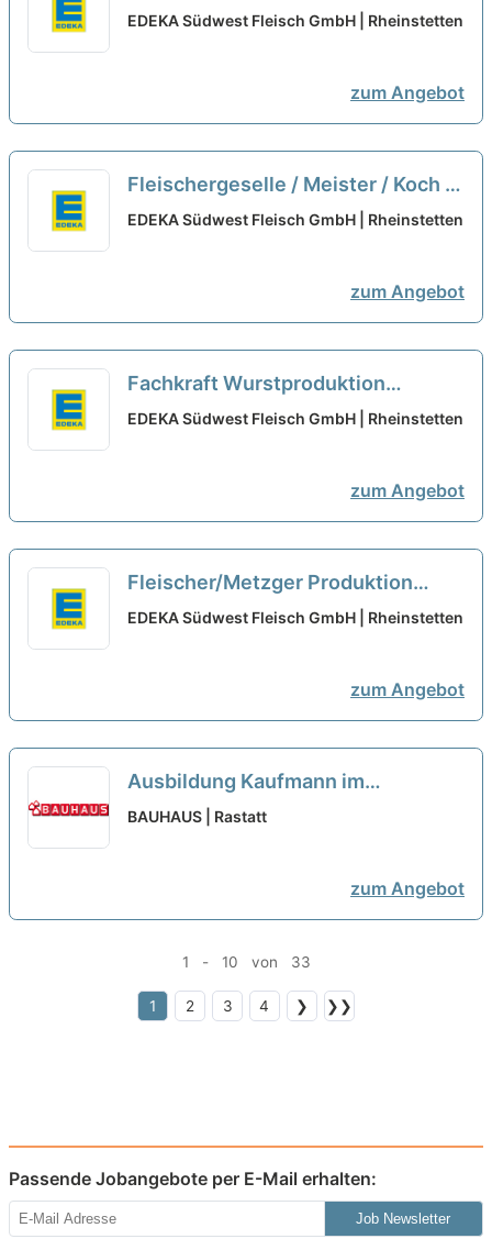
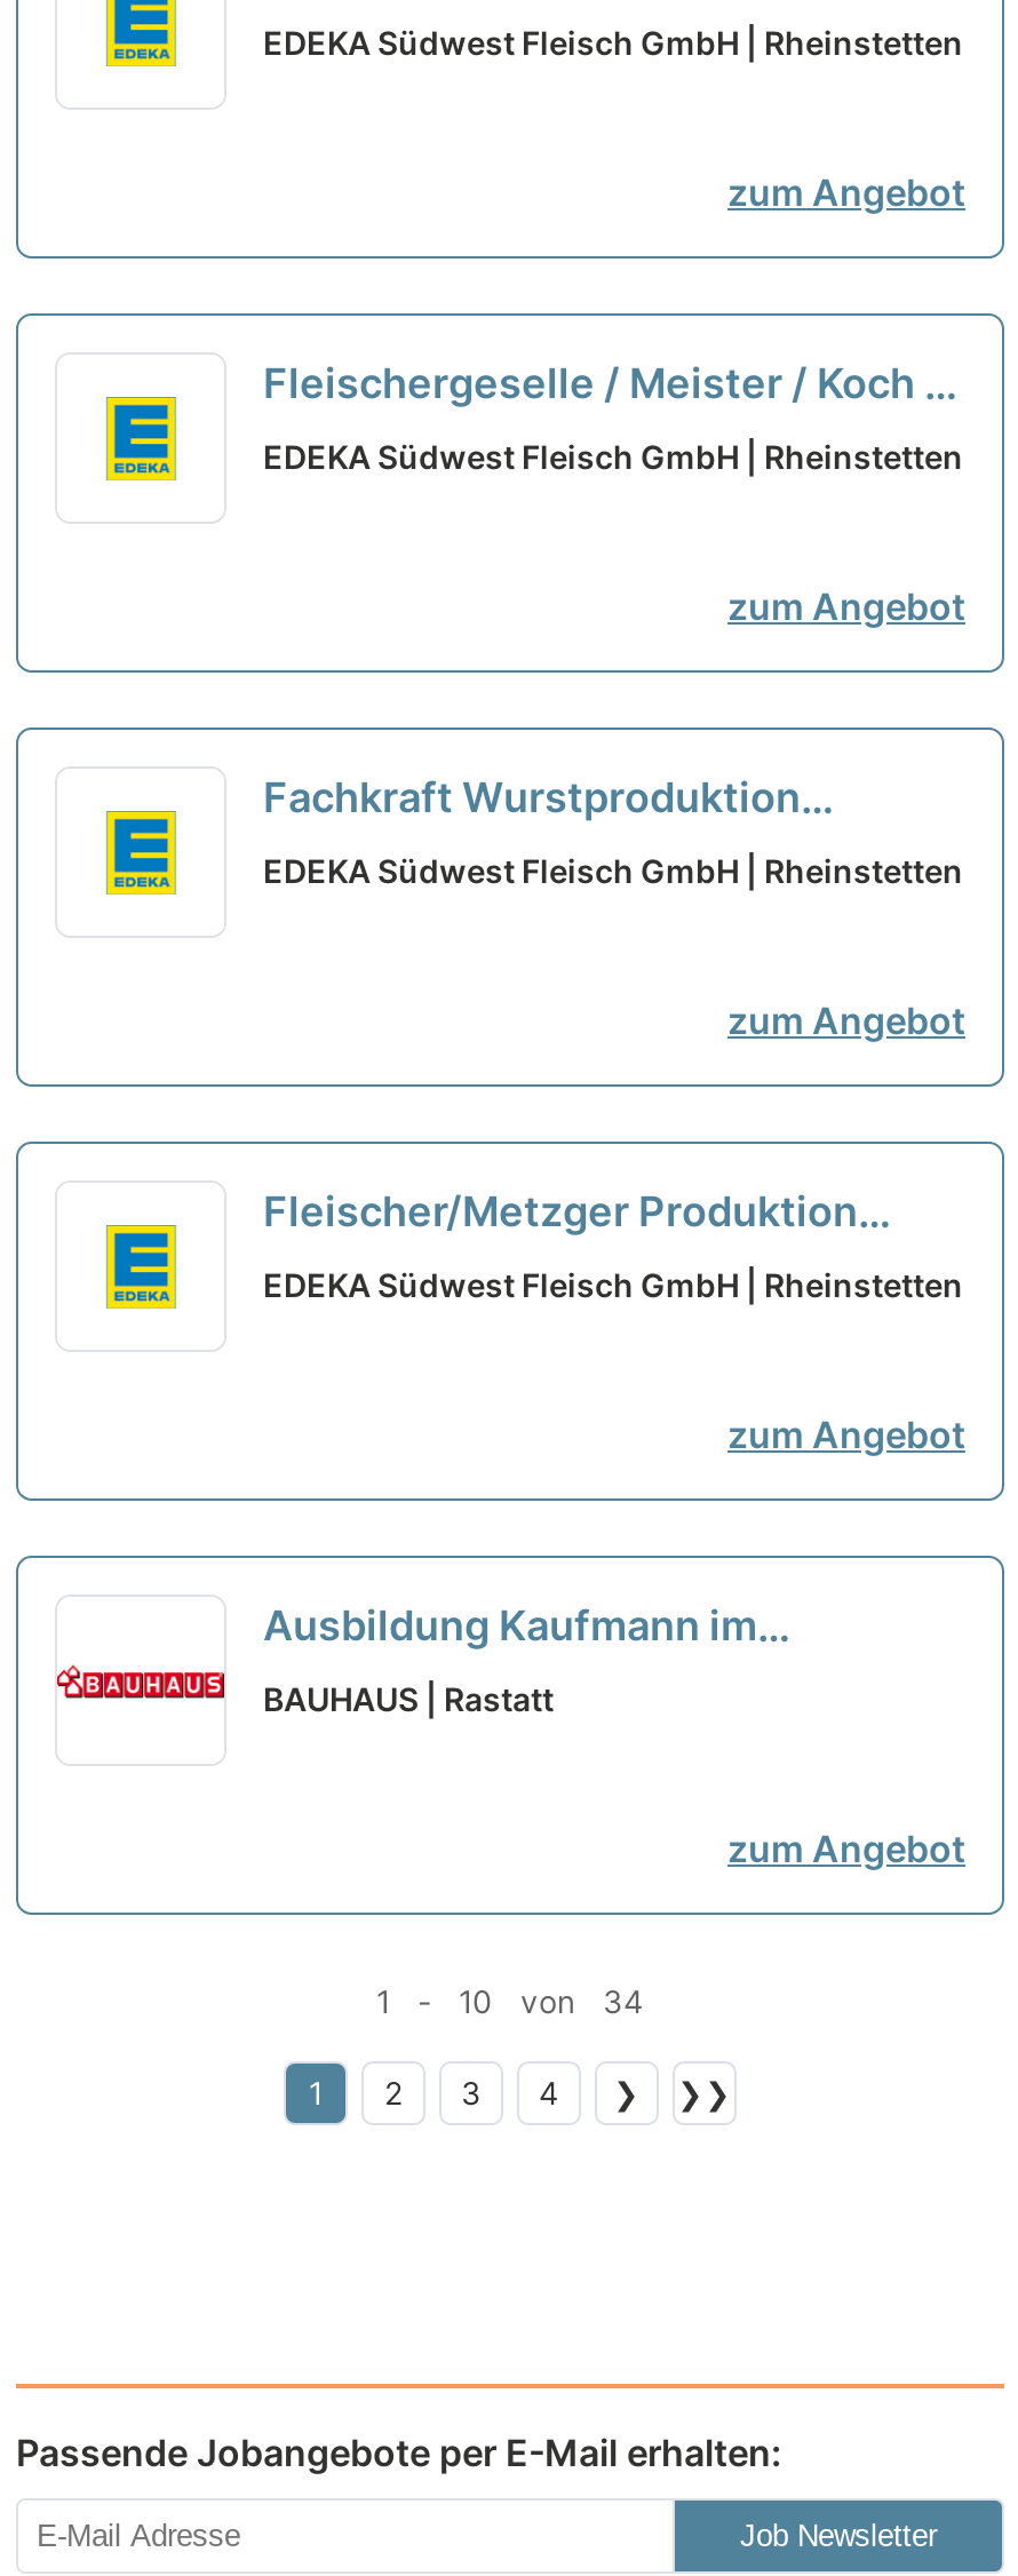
[182,954,310,971] 1 - 10 von 33 -> [376,1984,644,2021] 1 - 10 von 34

